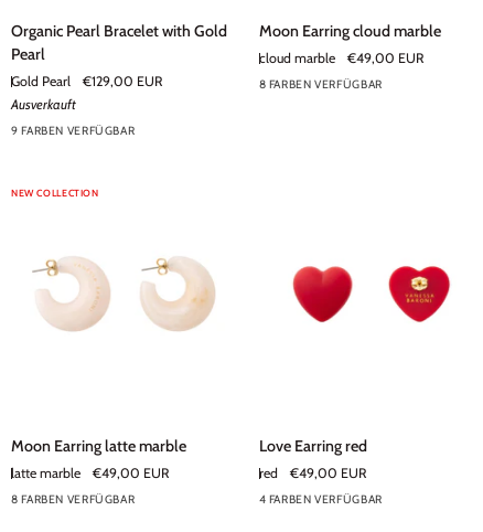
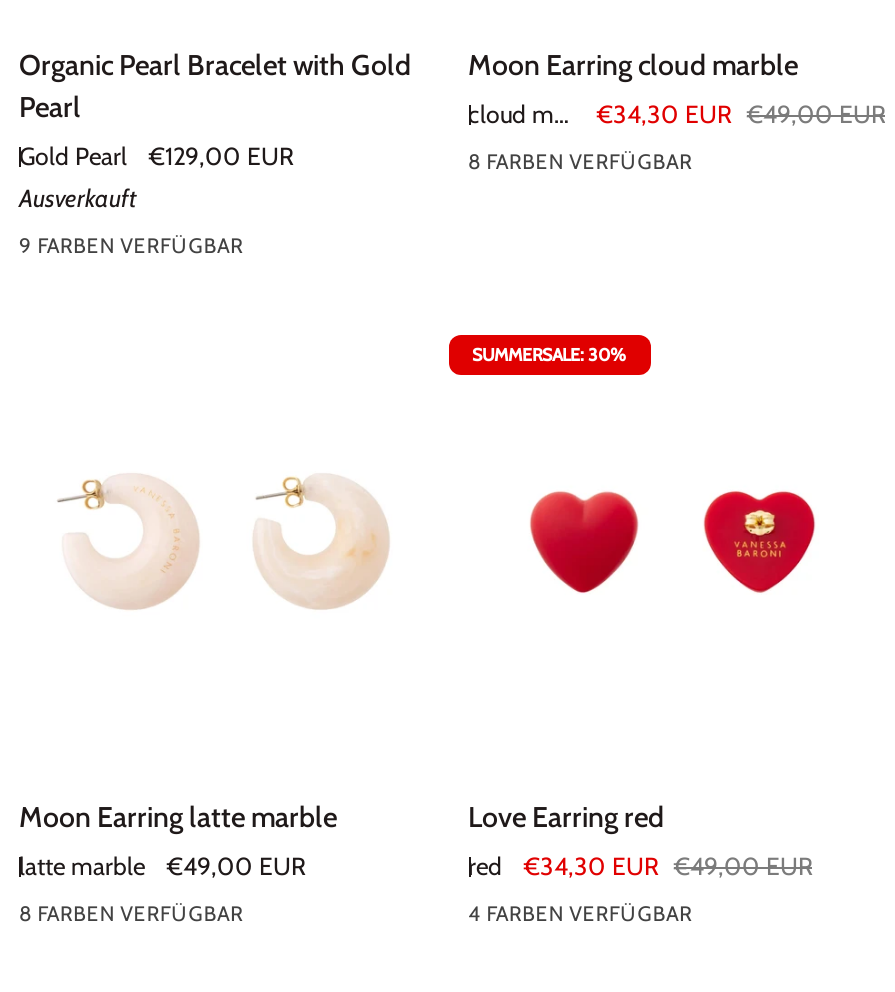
[347,50,423,66] €49,00 EUR -> [597,98,885,128] €34,30 EUR €49,00 EUR
none -> [472,344,626,364] SUMMERSALE: 30%
[11,188,99,199] NEW COLLECTION -> none
[289,465,366,482] €49,00 EUR -> [524,851,812,881] €34,30 EUR €49,00 EUR

